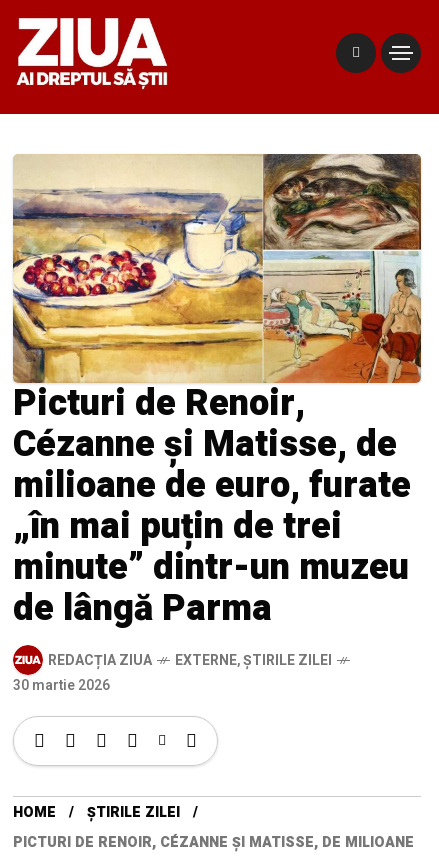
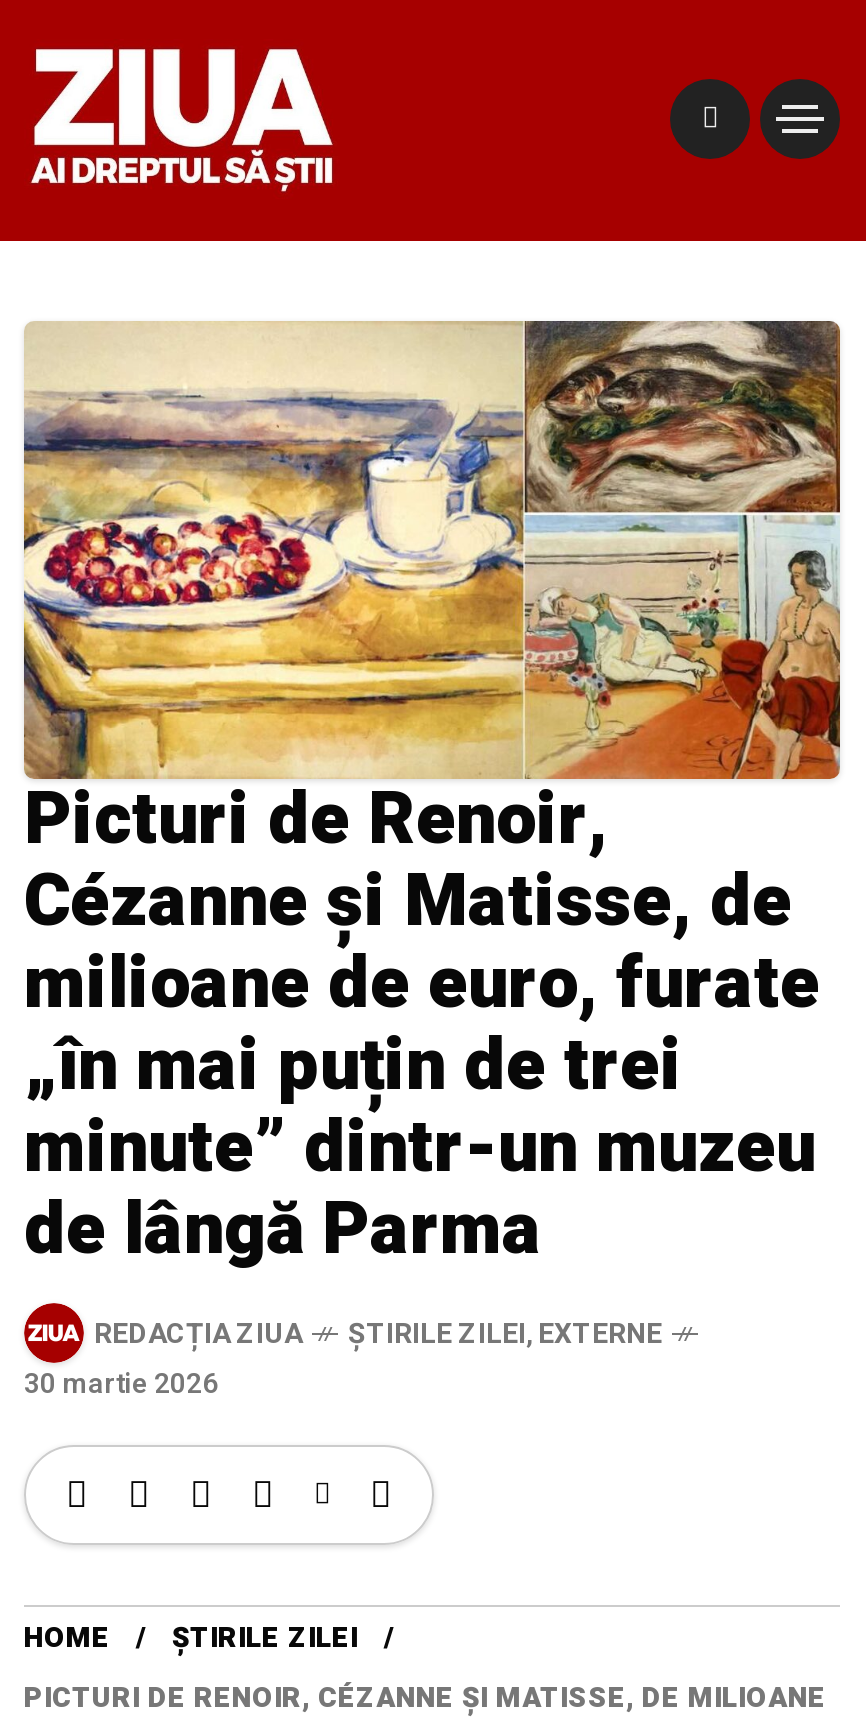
[175,650,332,671] EXTERNE, ȘTIRILE ZILEI -> [348,1313,662,1355] ȘTIRILE ZILEI, EXTERNE

